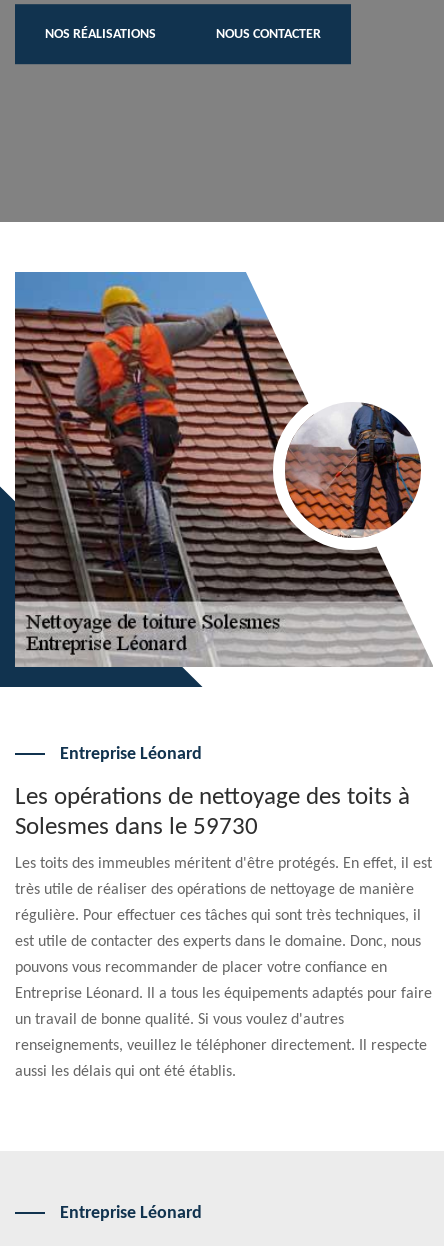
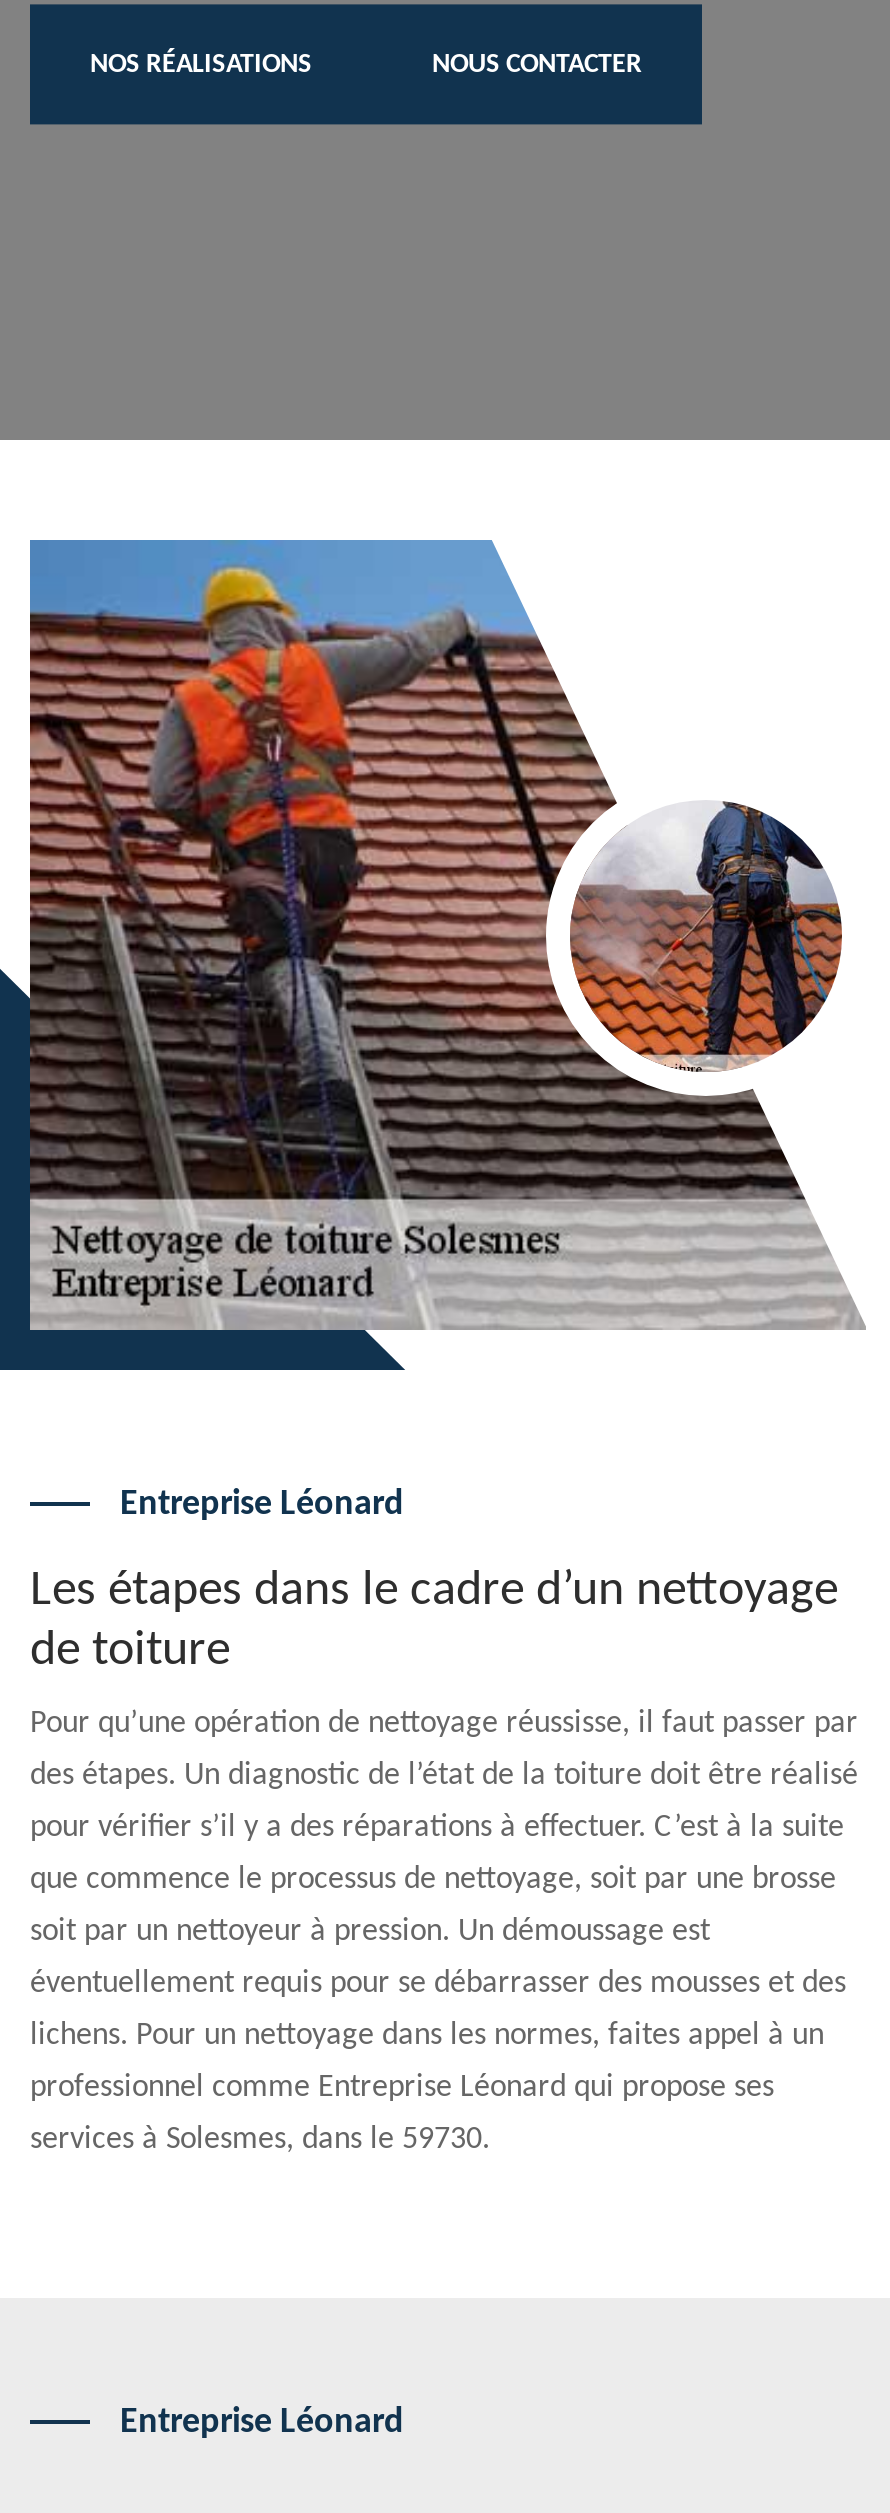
[15,785,410,840] Les opérations de nettoyage des toits à | Solesmes dans le 59730 -> [30,1567,838,1677] Les étapes dans le cadre d’un nettoyage | de toiture
[15,856,432,872] Les toits des immeubles méritent d'être protégés. En effet, il est -> [30,1709,858,1741] Pour qu’une opération de nettoyage réussisse, il faut passer par
[15,882,414,898] très utile de réaliser des opérations de nettoyage de manière -> [30,1761,858,1793] des étapes. Un diagnostic de l’état de la toiture doit être réalisé
[15,908,421,924] régulière. Pour effectuer ces tâches qui sont très techniques, il -> [30,1813,844,1845] pour vérifier s’il y a des réparations à effectuer. C’est à la suite
[15,934,421,950] est utile de contacter des experts dans le domaine. Donc, nous -> [30,1865,836,1897] que commence le processus de nettoyage, soit par une brosse
[15,960,387,976] pouvons vous recommander de placer votre confiance en -> [30,1917,710,1949] soit par un nettoyeur à pression. Un démoussage est
[15,986,432,1002] Entreprise Léonard. Il a tous les équipements adaptés pour faire -> [30,1969,846,2001] éventuellement requis pour se débarrasser des mousses et des
[15,1012,344,1028] un travail de bonne qualité. Si vous voulez d'autres -> [30,2021,824,2053] lichens. Pour un nettoyage dans les normes, faites appel à un
[15,1038,427,1054] renseignements, veuillez le téléphoner directement. Il respecte -> [30,2073,774,2105] professionnel comme Entreprise Léonard qui propose ses
[15,1064,236,1080] aussi les délais qui ont été établis. -> [30,2125,490,2157] services à Solesmes, dans le 59730.

